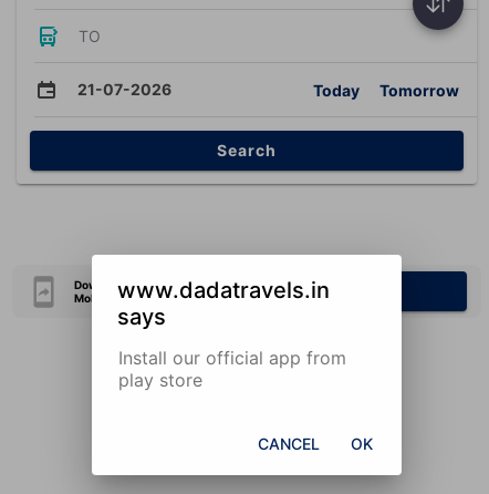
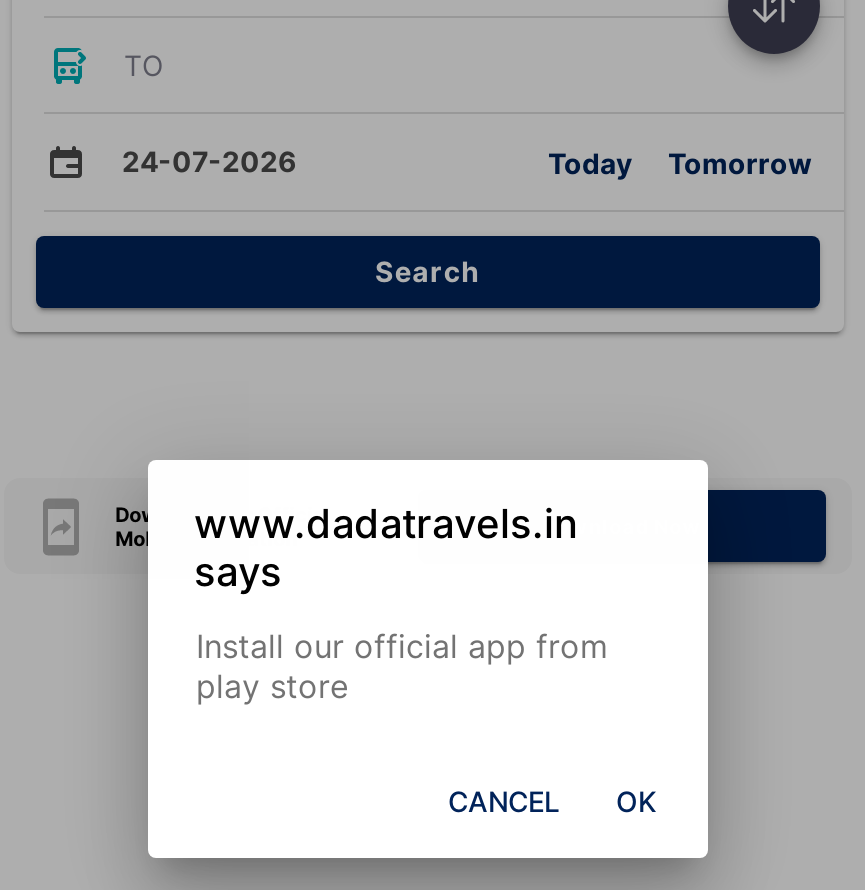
[77,80,171,99] 21-07-2026 -> [122,144,296,178] 24-07-2026

